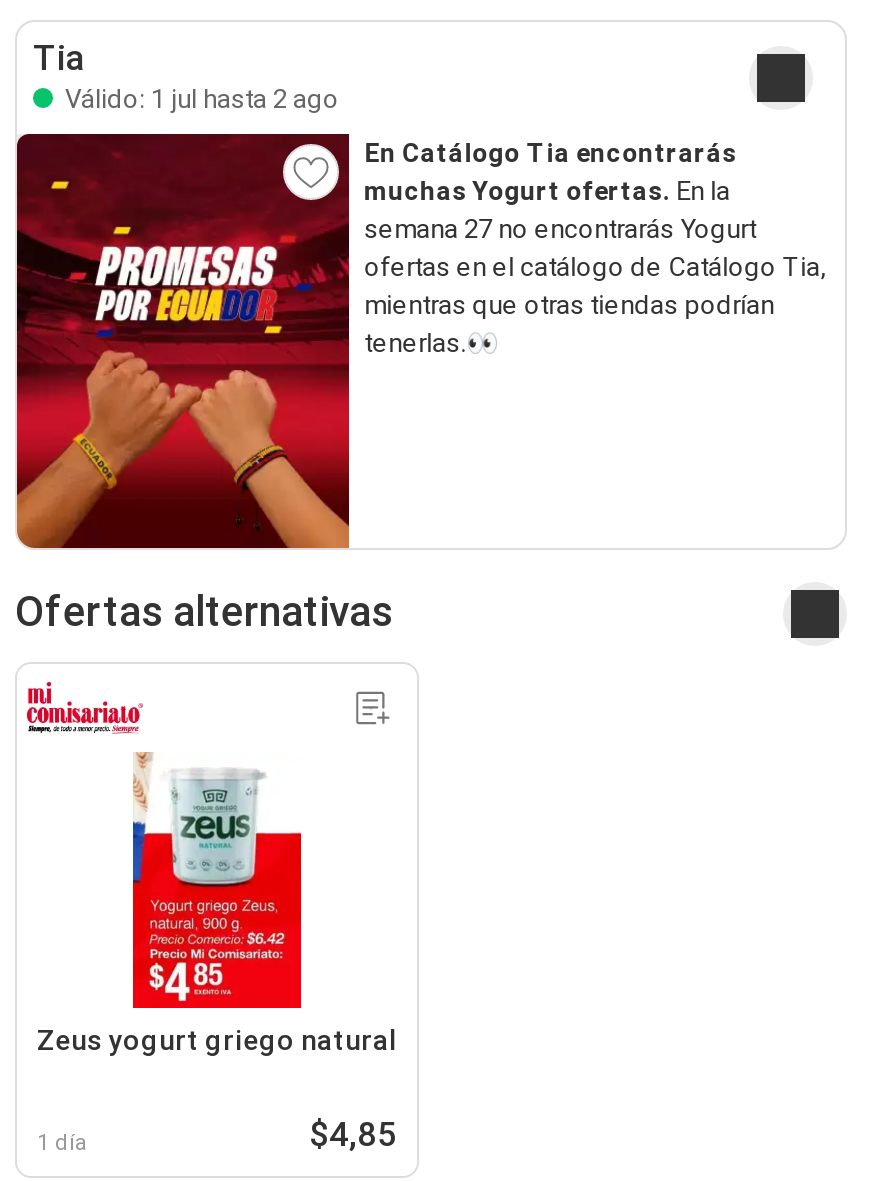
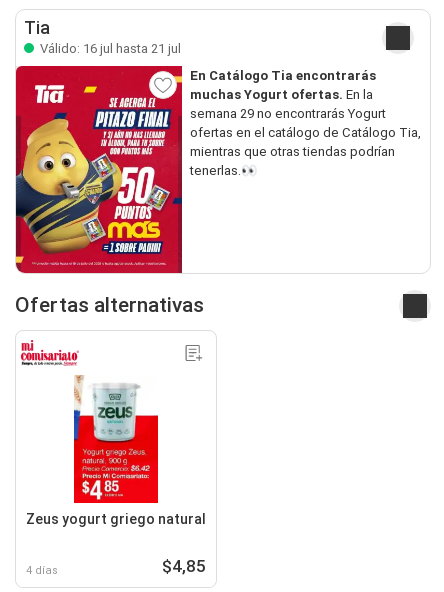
[59,83,339,113] Válido: 1 jul hasta 2 ago -> [37,41,181,56] Válido: 16 jul hasta 21 jul
[15,132,756,550] [image] | semana 27 no encontrarás Yogurt -> [15,65,386,274] [image] | semana 29 no encontrarás Yogurt
[37,1129,89,1155] 1 día -> [26,564,58,577] 4 días

